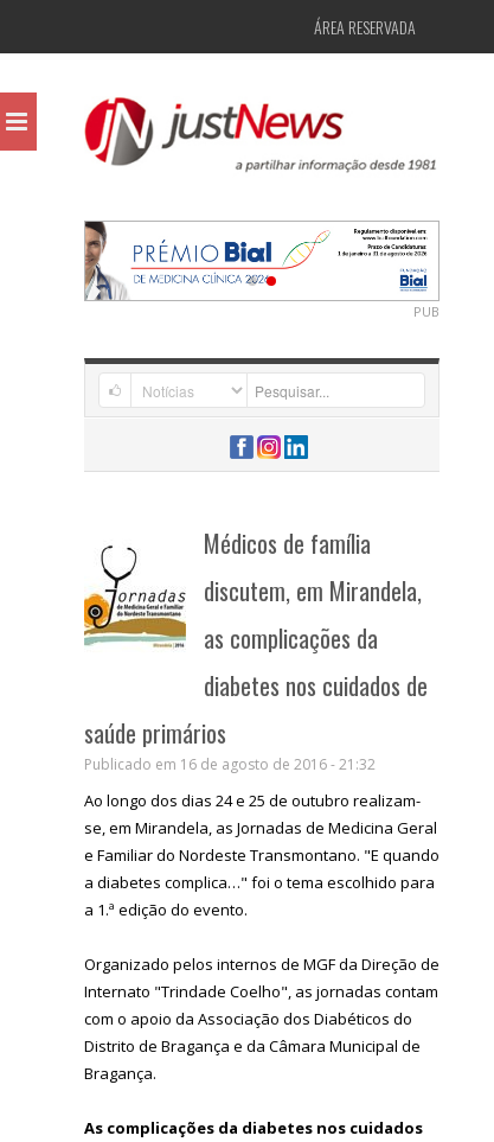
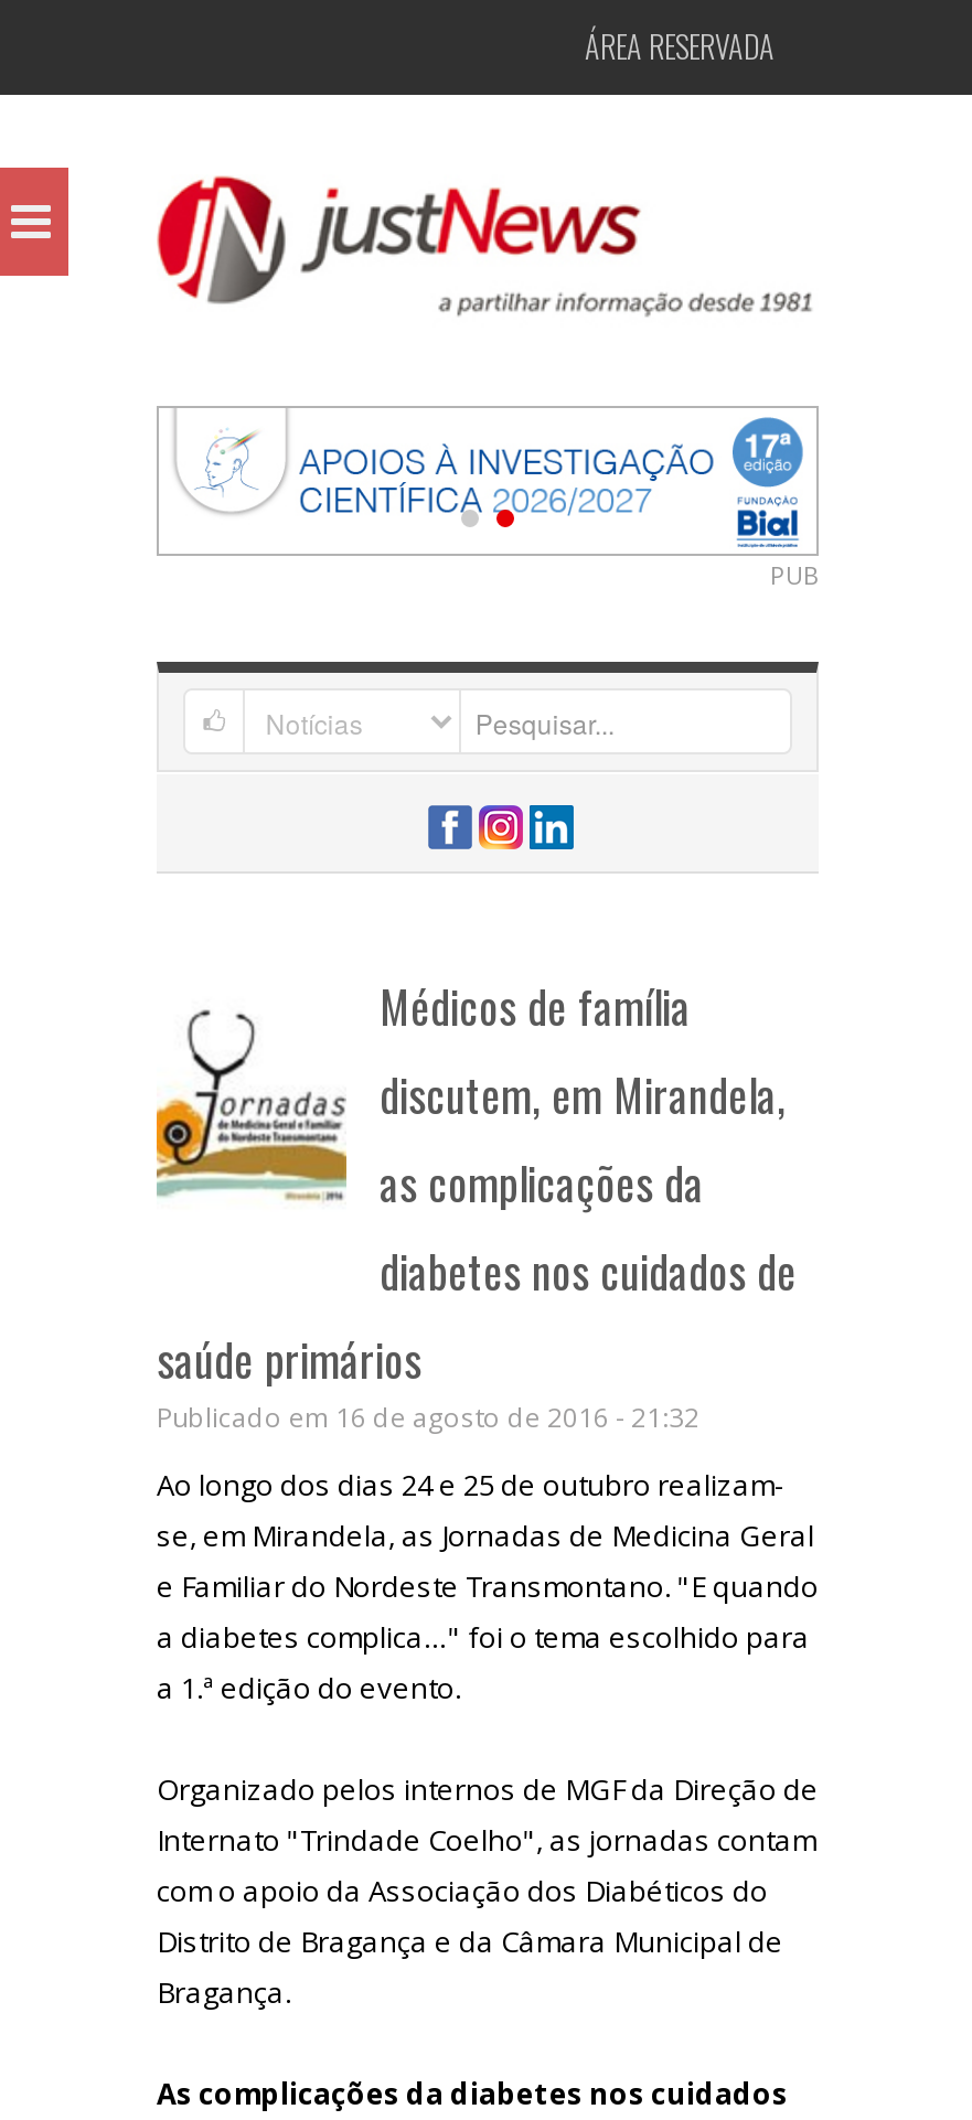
[84,221,431,301] [image] -> [159,408,805,554] [image]

